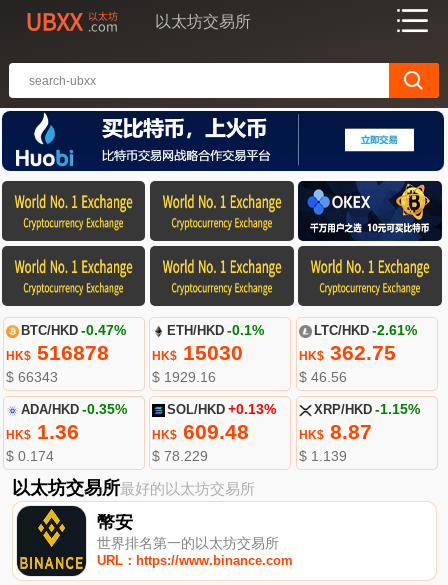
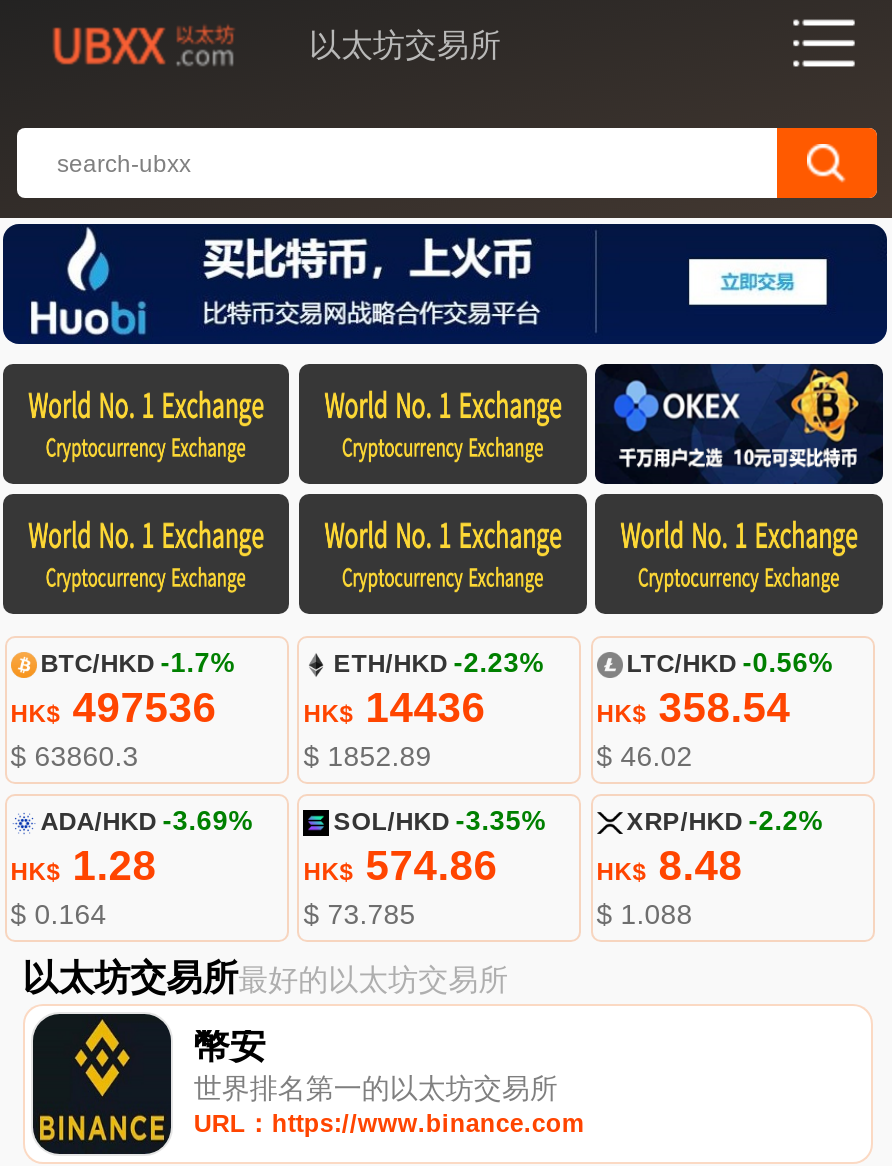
[6,323,126,385] BTC/HKD -0.47% | HK$516878 | $ 66343 -> [11,648,235,772] BTC/HKD -1.7% | HK$497536 | $ 63860.3
[152,323,264,385] ETH/HKD -0.1% | HK$15030 | $ 1929.16 -> [304,648,544,772] ETH/HKD -2.23% | HK$14436 | $ 1852.89
[299,323,417,385] LTC/HKD -2.61% | HK$362.75 | $ 46.56 -> [597,648,833,772] LTC/HKD -0.56% | HK$358.54 | $ 46.02
[6,402,127,464] ADA/HKD -0.35% | HK$1.36 | $ 0.174 -> [11,806,253,930] ADA/HKD -3.69% | HK$1.28 | $ 0.164
[152,402,276,464] SOL/HKD +0.13% | HK$609.48 | $ 78.229 -> [304,806,546,930] SOL/HKD -3.35% | HK$574.86 | $ 73.785
[299,402,420,464] XRP/HKD -1.15% | HK$8.87 | $ 1.139 -> [597,806,823,930] XRP/HKD -2.2% | HK$8.48 | $ 1.088

